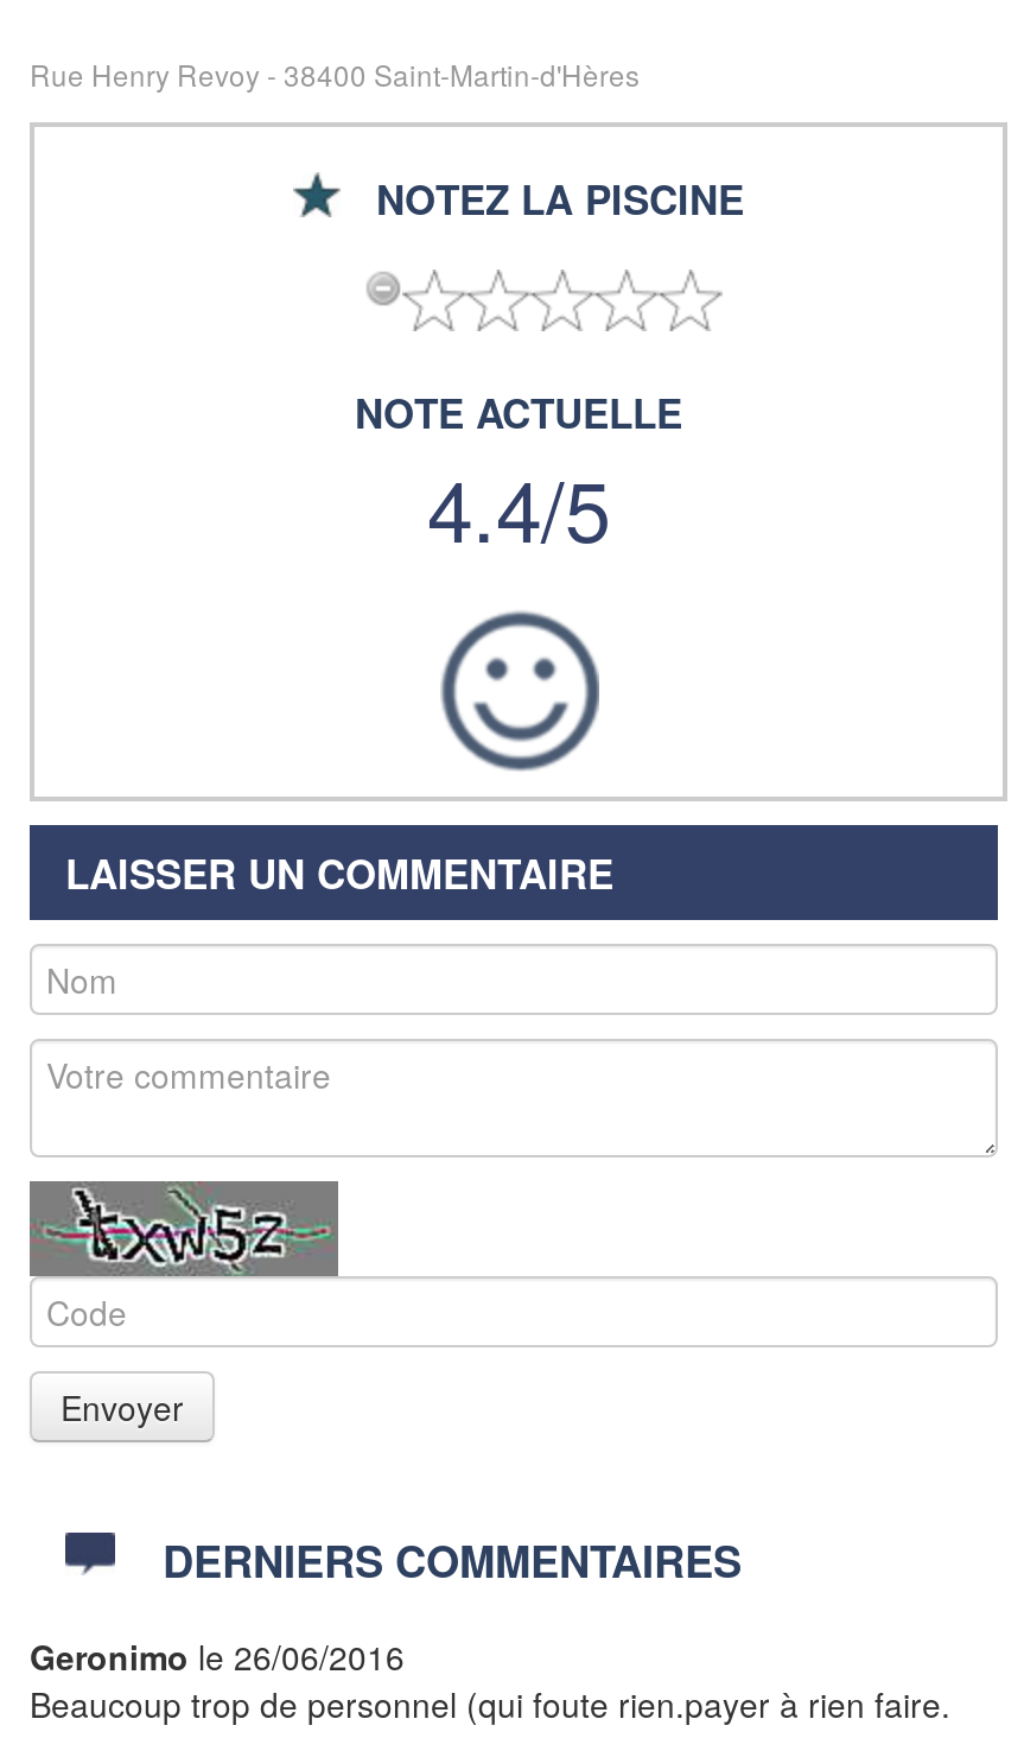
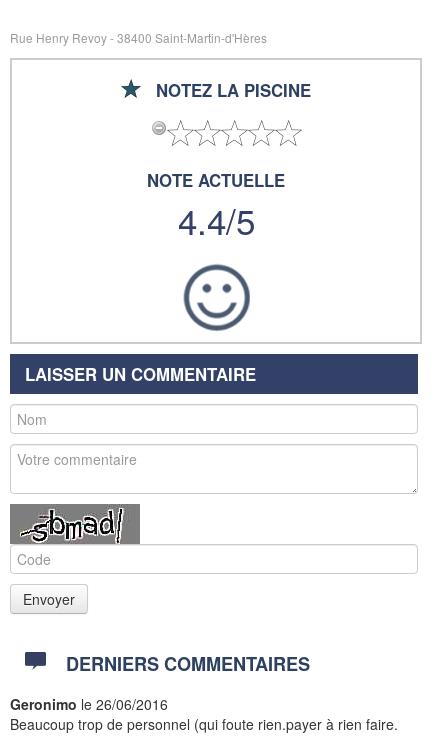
[51,1188,331,1276] [image] -> [19,507,125,543] [image]

